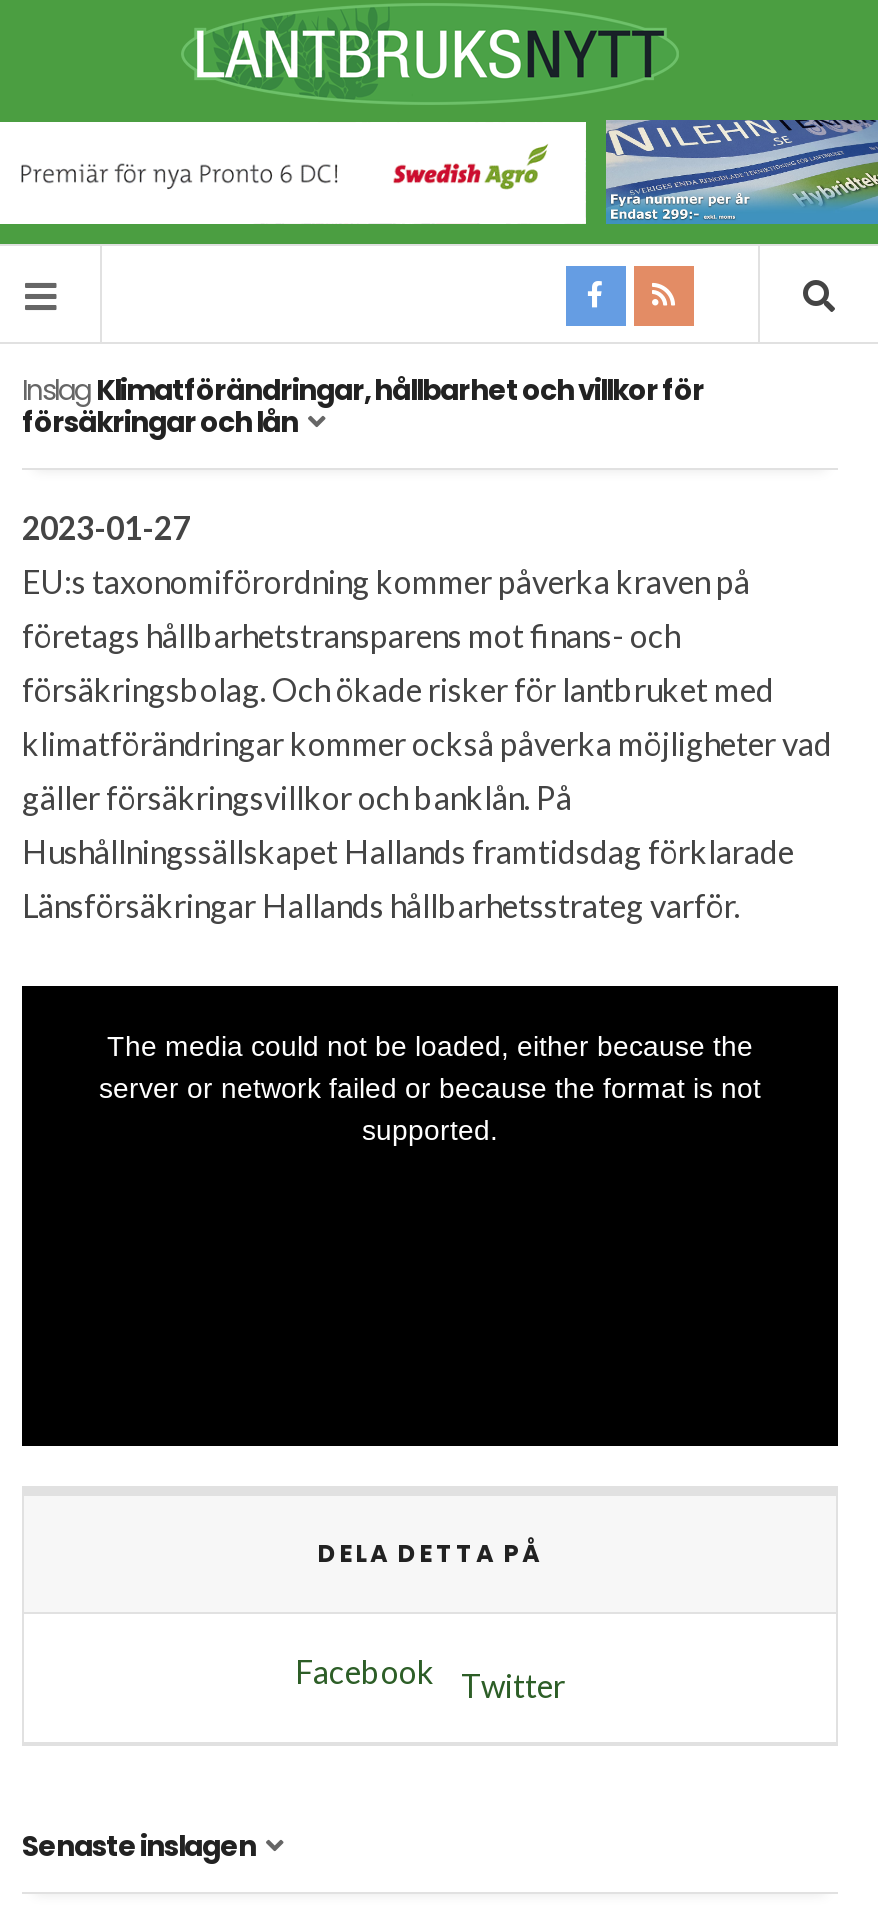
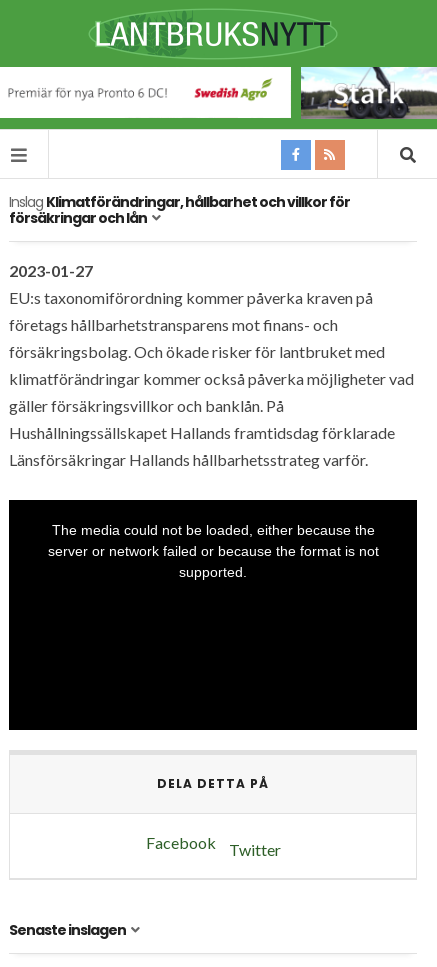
[604,118,872,226] [image] -> [300,66,434,120] [image]

